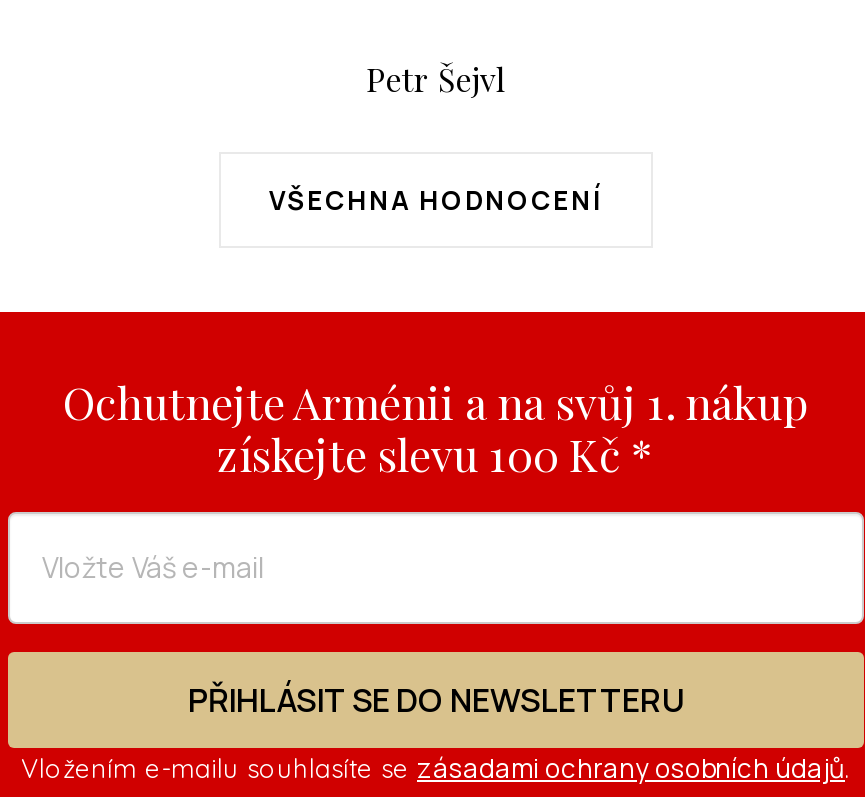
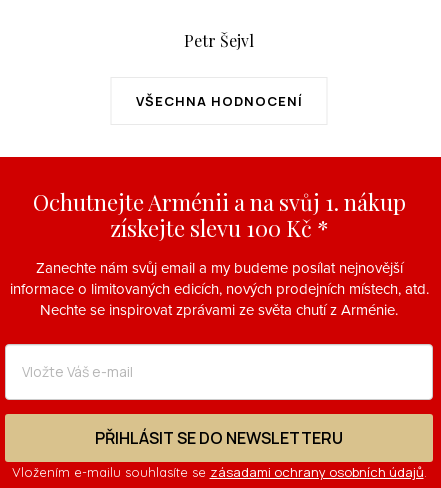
none -> [9,257,428,320] Zanechte nám svůj email a my budeme posílat nejnovější | informace o limitovaných edicích, nových prodejních místech, atd. | Nechte se inspirovat zprávami ze světa chutí z Arménie.

